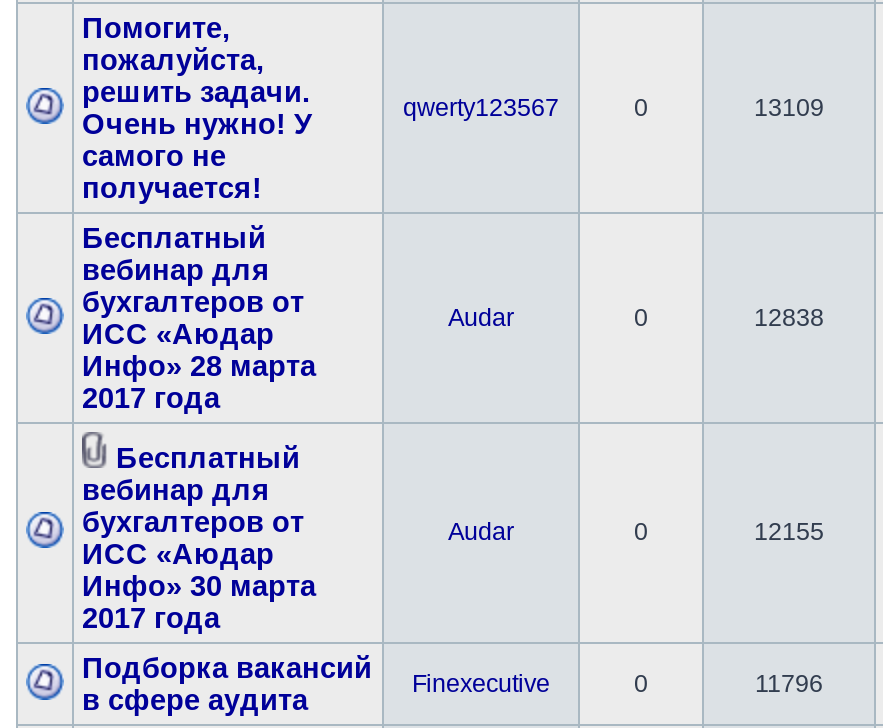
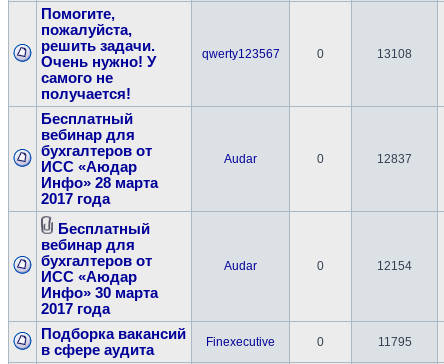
[754,94,824,122] 13109 -> [377,47,412,61] 13108
[754,304,824,332] 12838 -> [377,152,412,166] 12837
[754,518,824,546] 12155 -> [377,259,412,273] 12154
[755,670,823,698] 11796 -> [377,335,411,349] 11795

